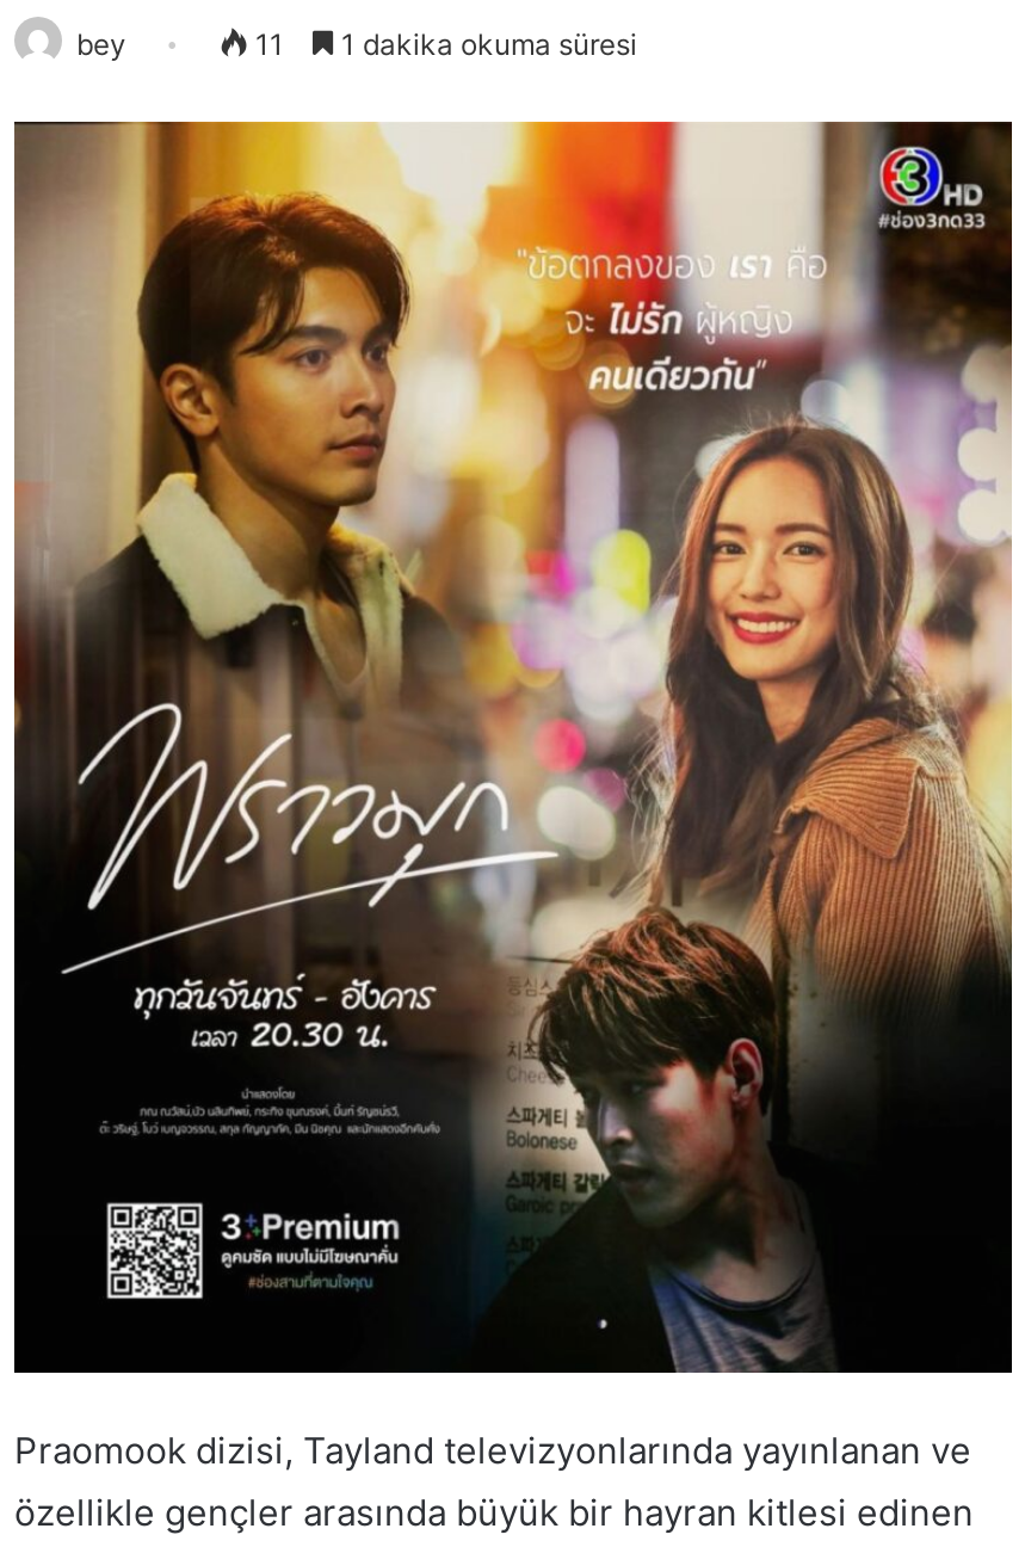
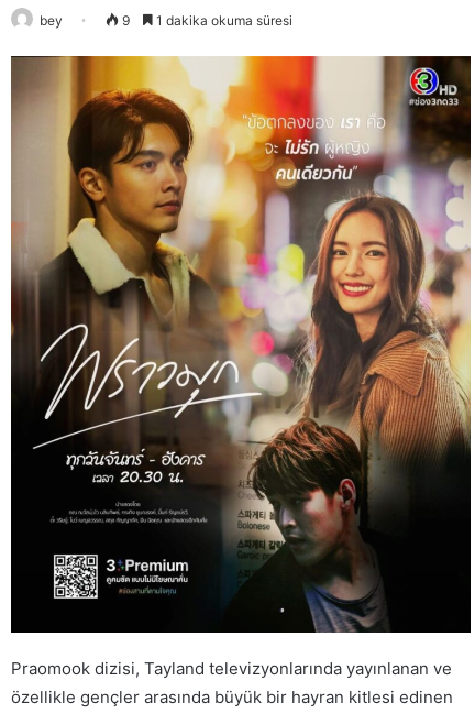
[248,26,637,62] 11 1 dakika okuma süresi -> [119,12,292,29] 9 1 dakika okuma süresi

